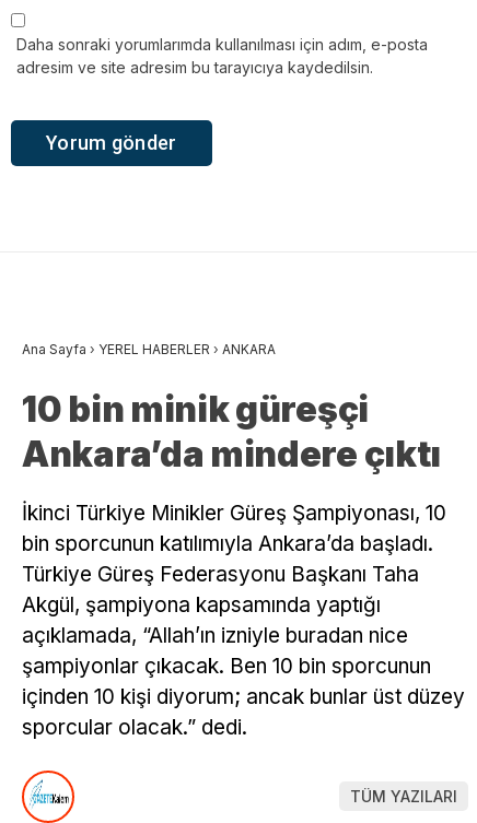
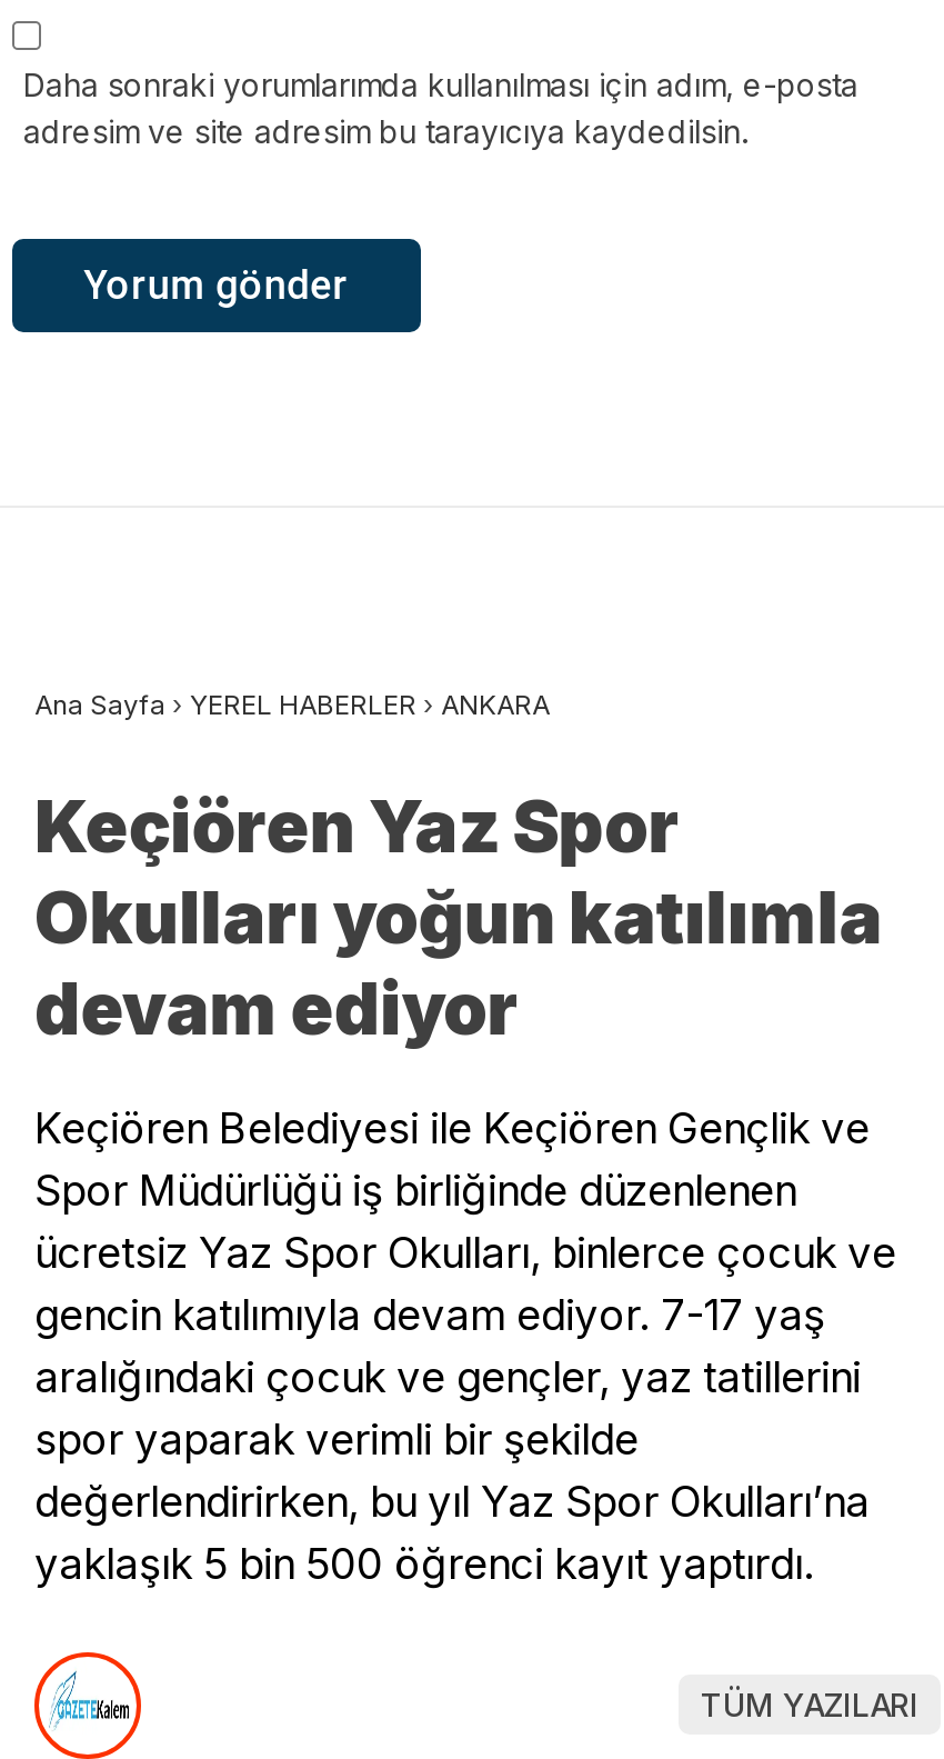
[22,388,441,476] 10 bin minik güreşçi | Ankara’da mindere çıktı -> [34,784,882,1053] Keçiören Yaz Spor | Okulları yoğun katılımla | devam ediyor
[22,501,465,740] İkinci Türkiye Minikler Güreş Şampiyonası, 10 | bin sporcunun katılımıyla Ankara’da başladı. | Türkiye Güreş Federasyonu Başkanı Taha | Akgül, şampiyona kapsamında yaptığı | açıklamada, “Allah’ın izniyle buradan nice | şampiyonlar çıkacak. Ben 10 bin sporcunun | içinden 10 kişi diyorum; ancak bunlar üst düzey | sporcular olacak.” dedi. -> [34,1104,896,1591] Keçiören Belediyesi ile Keçiören Gençlik ve | Spor Müdürlüğü iş birliğinde düzenlenen | ücretsiz Yaz Spor Okulları, binlerce çocuk ve | gencin katılımıyla devam ediyor. 7-17 yaş | aralığındaki çocuk ve gençler, yaz tatillerini | spor yaparak verimli bir şekilde | değerlendirirken, bu yıl Yaz Spor Okulları’na | yaklaşık 5 bin 500 öğrenci kayıt yaptırdı.

